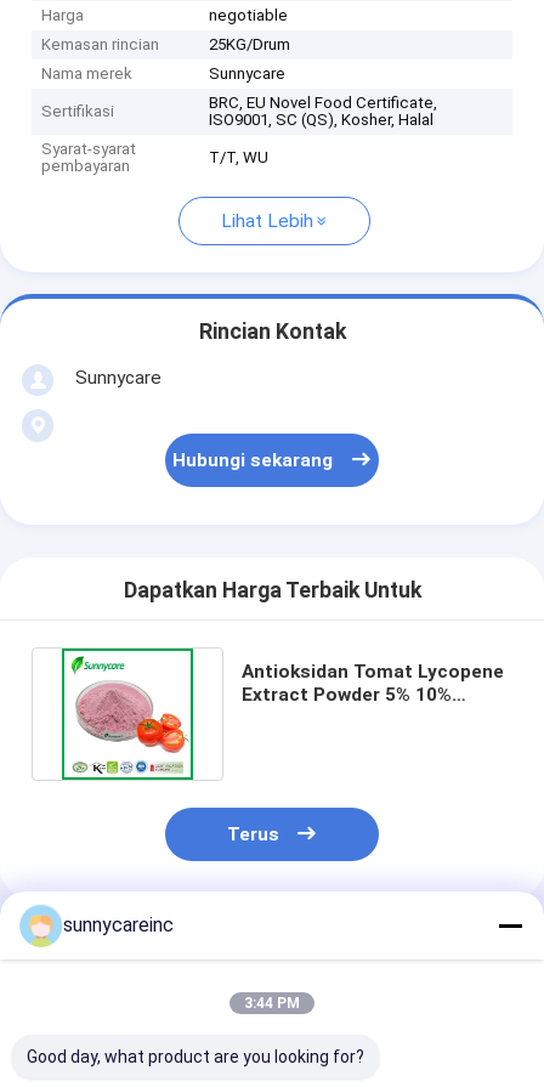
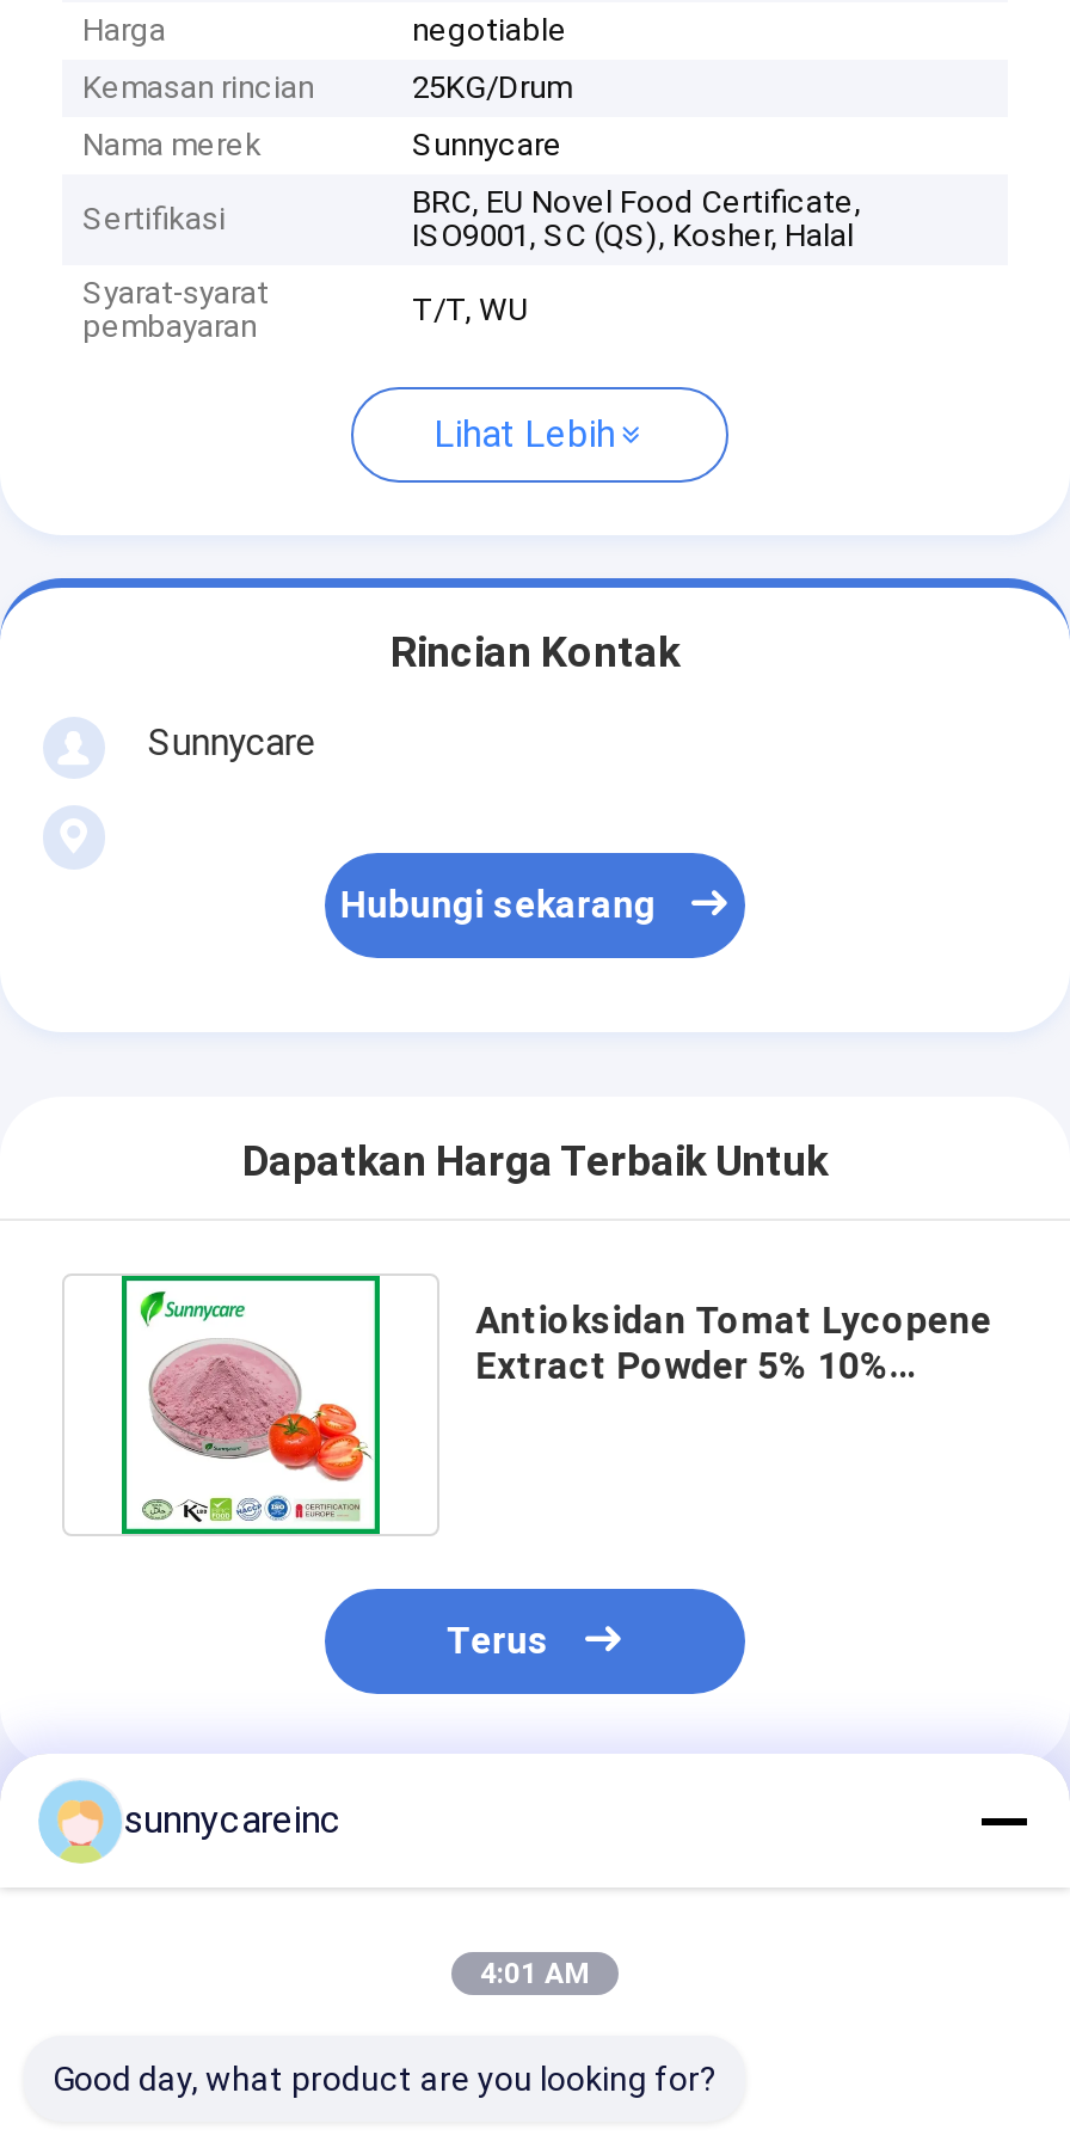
[244,995,300,1012] 3:44 PM -> [480,1957,590,1990] 4:01 AM

